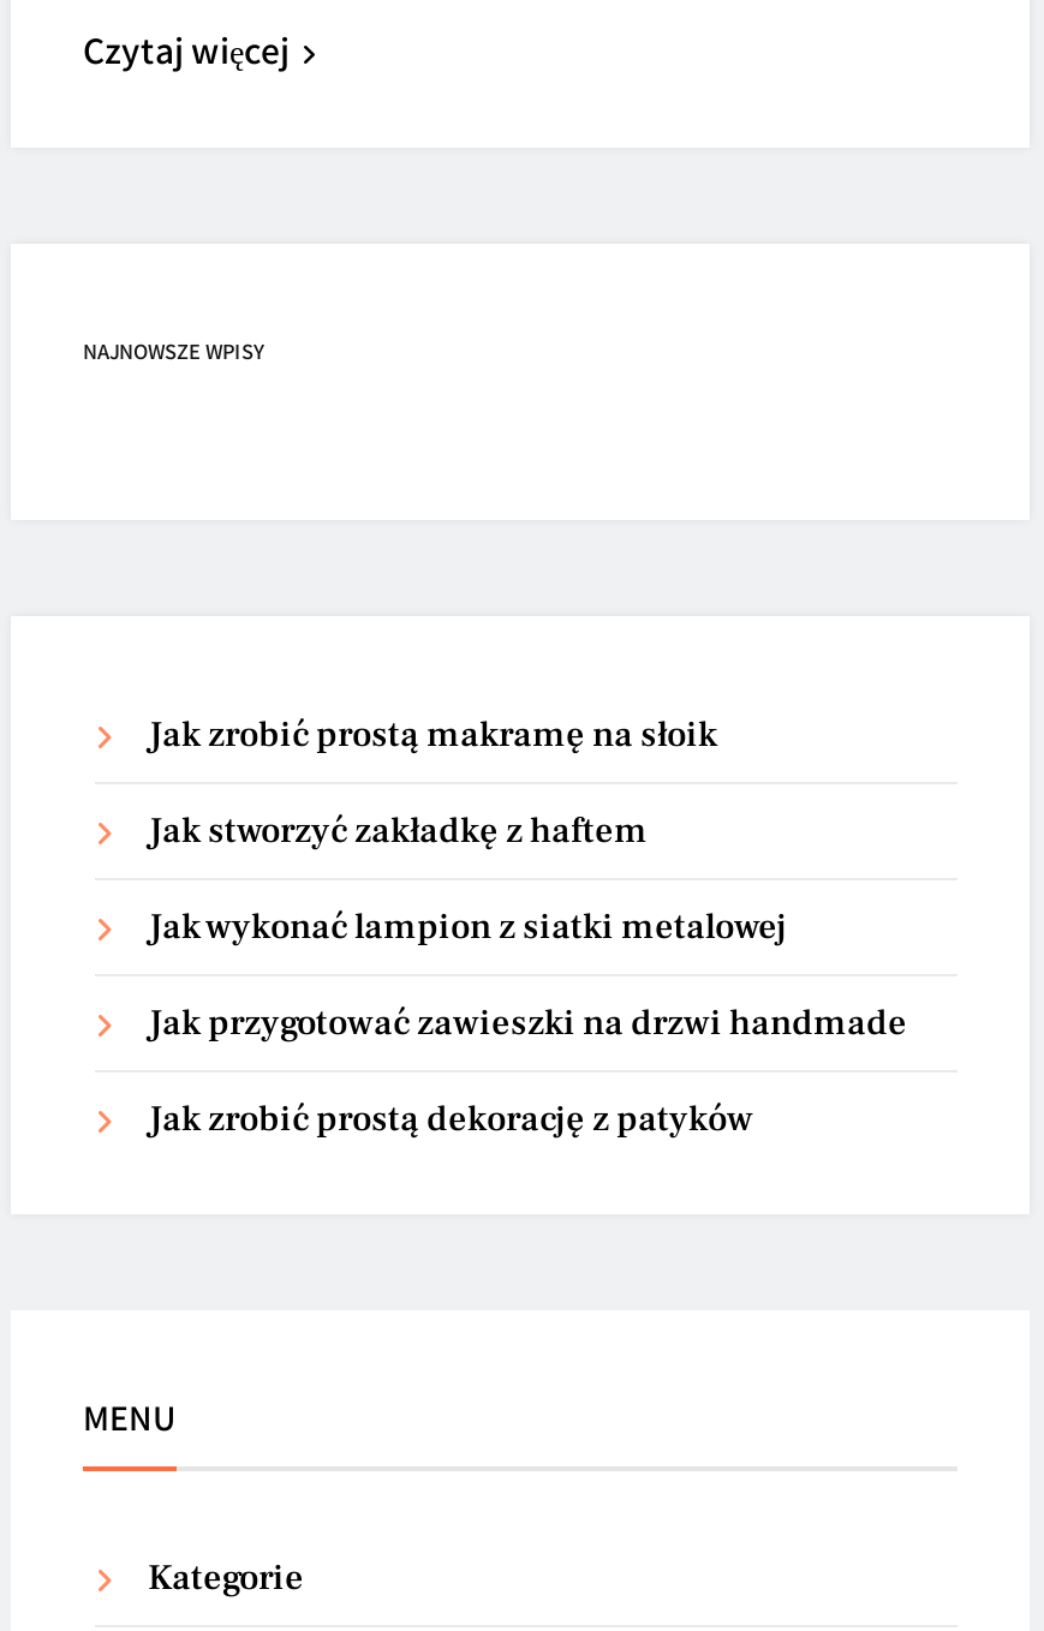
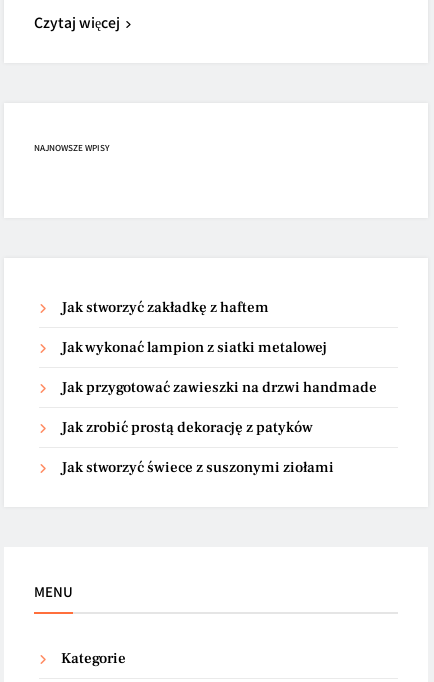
[148,712,717,758] Jak zrobić prostą makramę na słoik -> none
moved [148,809,907,1142] -> [61,298,377,437]: Jak stworzyć zakładkę z haftem | Jak wykonać lampion z siatki metalowej | Jak przygotować zawieszki na drzwi handmade | Jak zrobić prostą dekorację z patyków
none -> [61,458,334,477] Jak stworzyć świece z suszonymi ziołami

